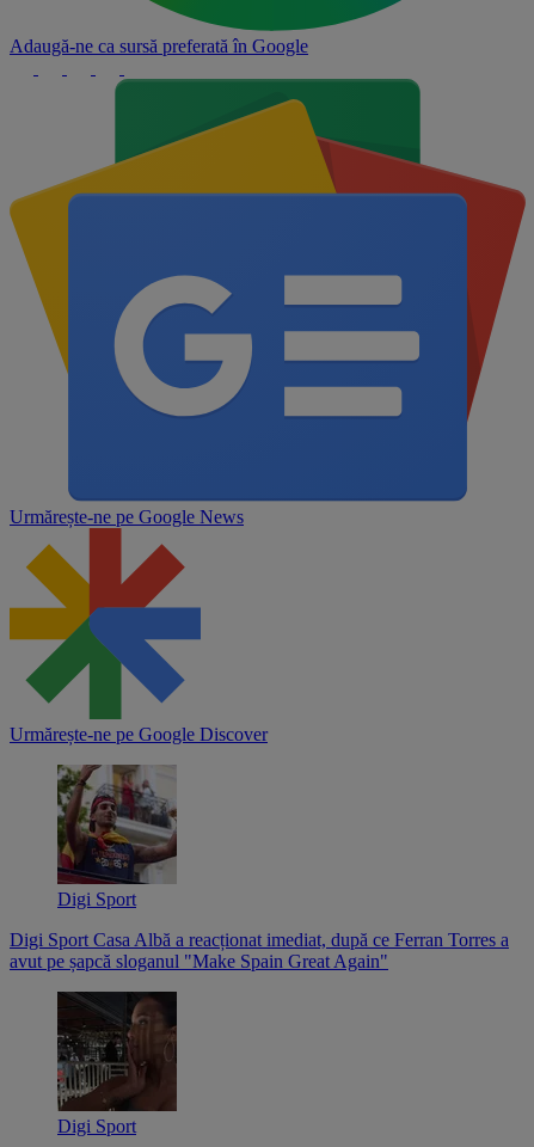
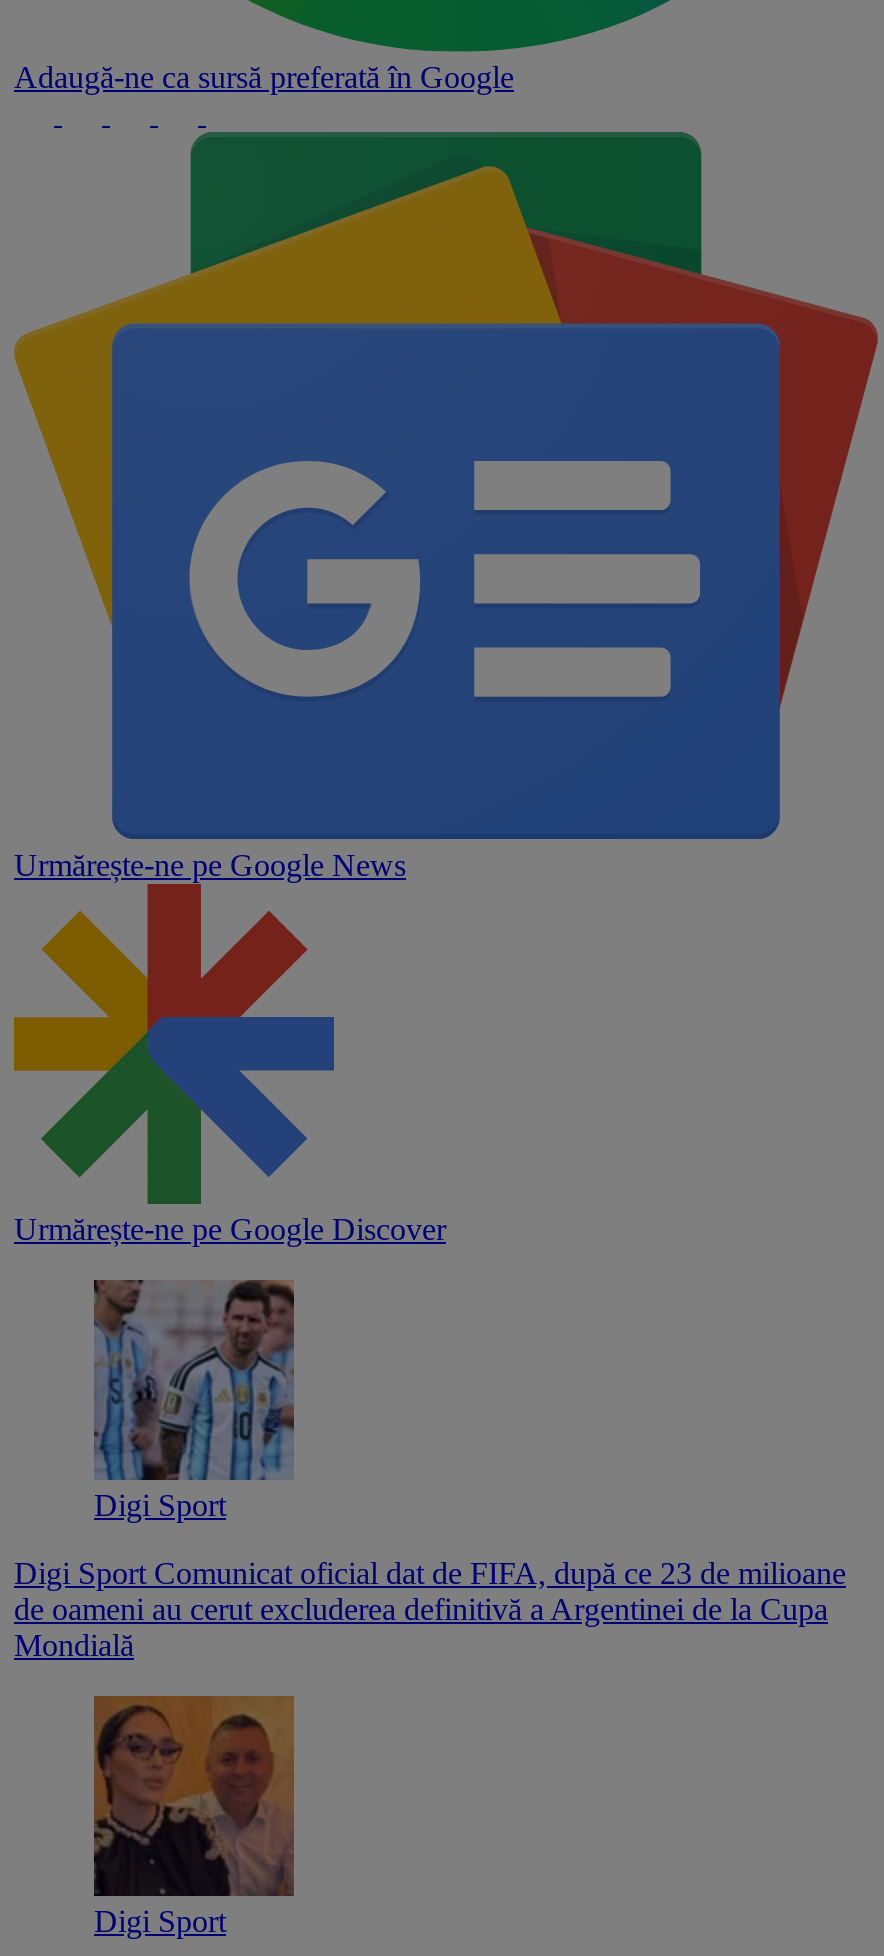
[10,765,509,971] [image] | Digi Sport Casa Albă a reacționat imediat, după ce Ferran Torres a | avut pe șapcă sloganul "Make Spain Great Again" -> [14,1278,846,1662] [image] | Digi Sport Comunicat oficial dat de FIFA, după ce 23 de milioane | de oameni au cerut excluderea definitivă a Argentinei de la Cupa | Mondială
[56,990,178,1111] [image] -> [92,1694,296,1896] [image]

